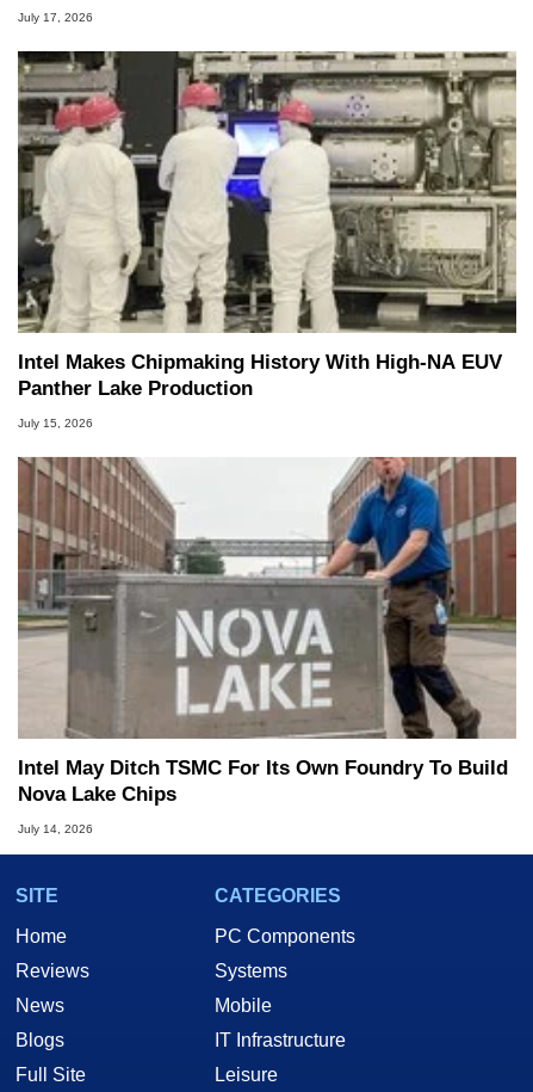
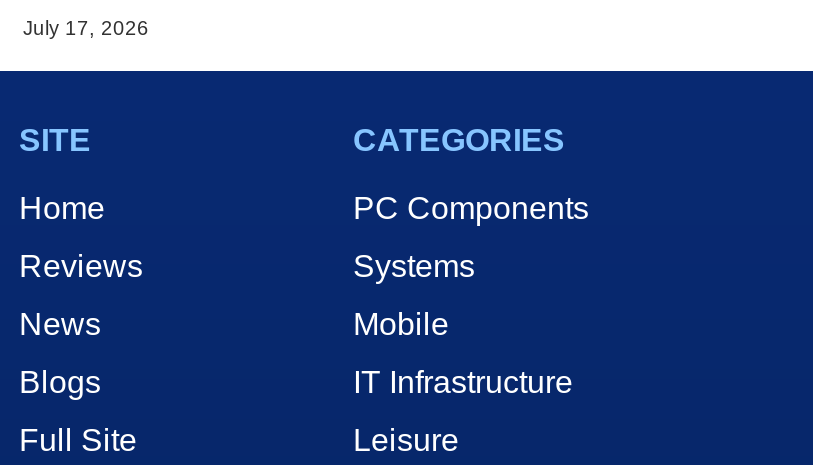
[17,50,517,429] [image] | Intel Makes Chipmaking History With High-NA EUV | Panther Lake Production | July 15, 2026 -> none
[17,456,517,835] [image] | Intel May Ditch TSMC For Its Own Foundry To Build | Nova Lake Chips | July 14, 2026 -> none

